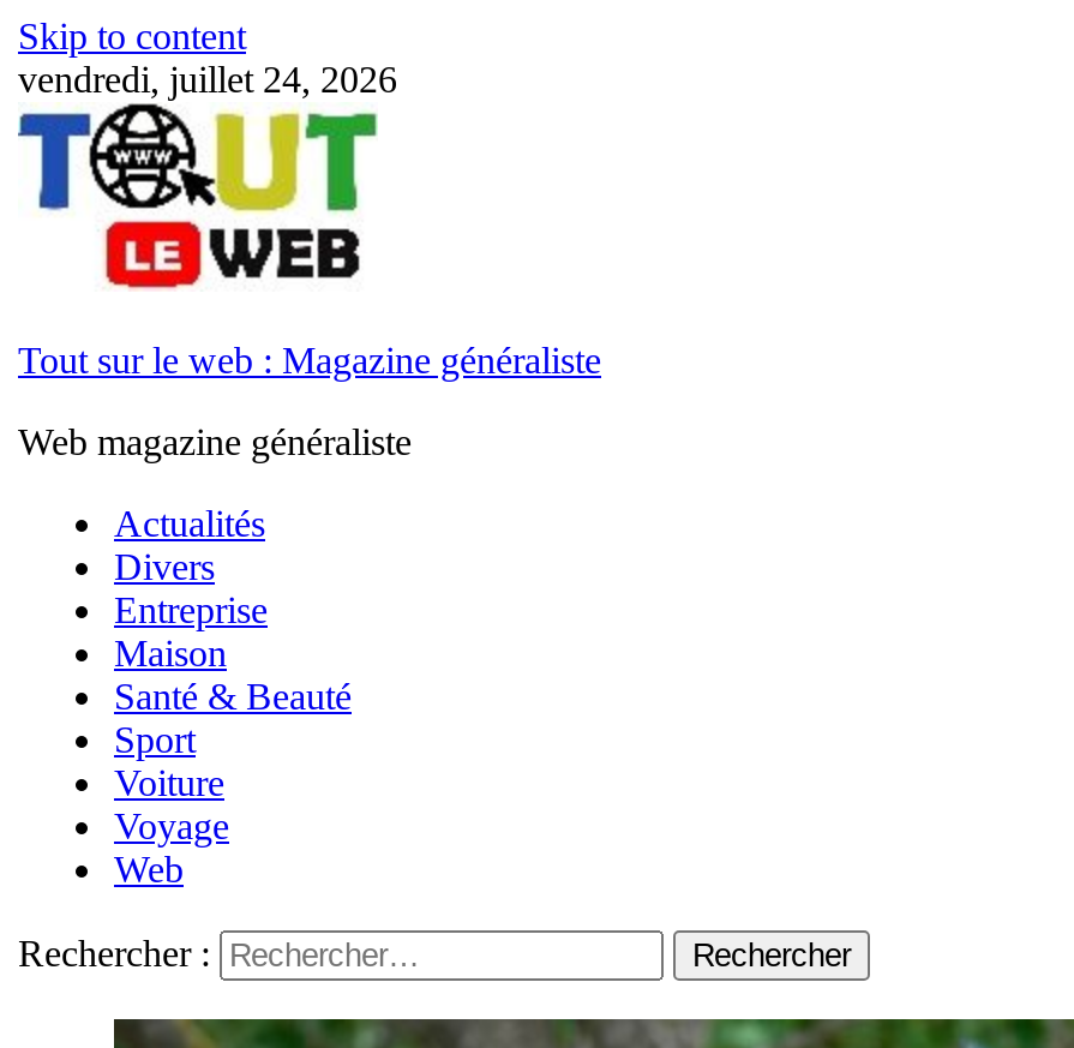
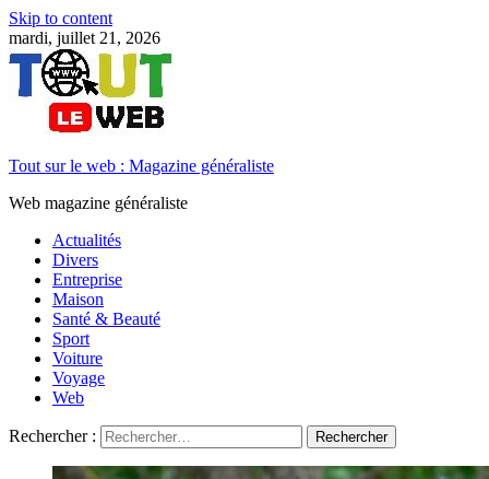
[18,59,397,100] vendredi, juillet 24, 2026 -> [9,28,160,47] mardi, juillet 21, 2026

